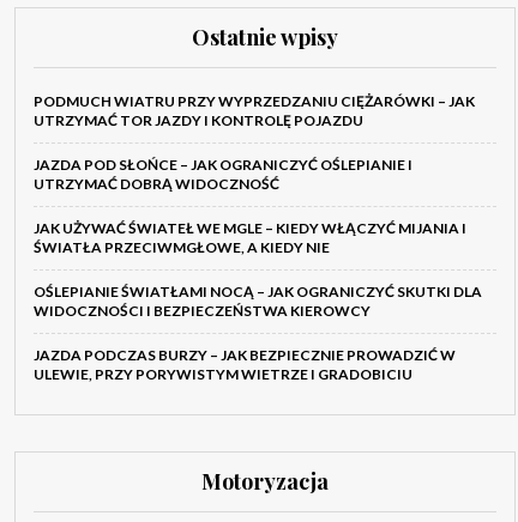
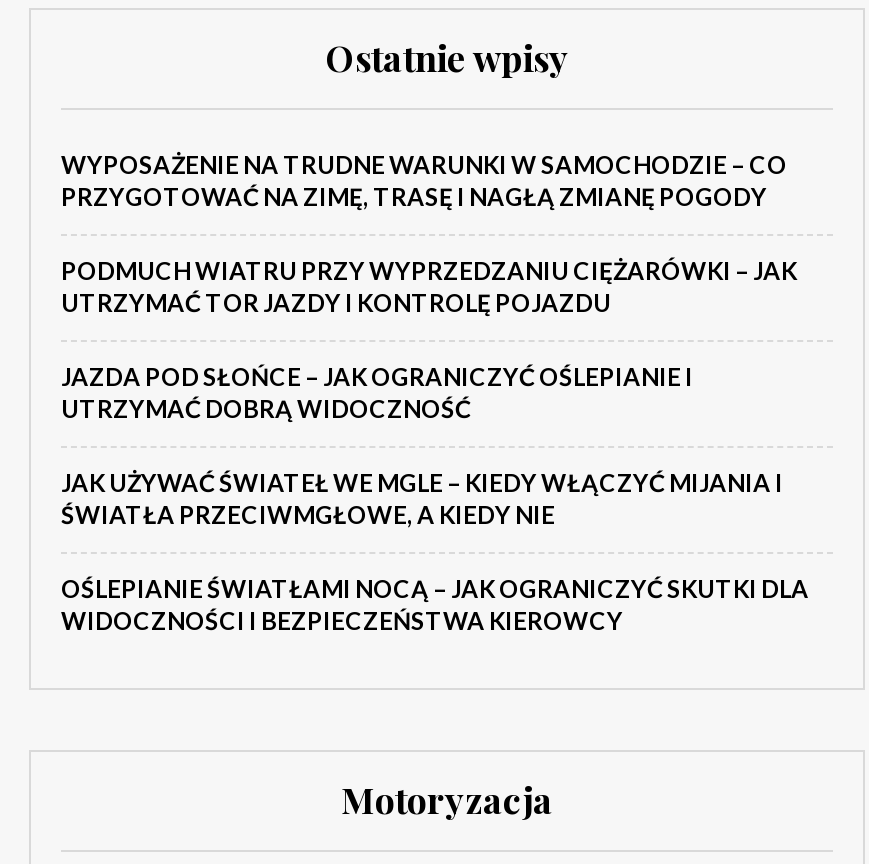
none -> [61,150,787,212] WYPOSAŻENIE NA TRUDNE WARUNKI W SAMOCHODZIE – CO | PRZYGOTOWAĆ NA ZIMĘ, TRASĘ I NAGŁĄ ZMIANĘ POGODY
moved [34,92,482,320] -> [61,256,809,636]: PODMUCH WIATRU PRZY WYPRZEDZANIU CIĘŻARÓWKI – JAK | UTRZYMAĆ TOR JAZDY I KONTROLĘ POJAZDU | JAZDA POD SŁOŃCE – JAK OGRANICZYĆ OŚLEPIANIE I | UTRZYMAĆ DOBRĄ WIDOCZNOŚĆ | JAK UŻYWAĆ ŚWIATEŁ WE MGLE – KIEDY WŁĄCZYĆ MIJANIA I | ŚWIATŁA PRZECIWMGŁOWE, A KIEDY NIE | OŚLEPIANIE ŚWIATŁAMI NOCĄ – JAK OGRANICZYĆ SKUTKI DLA | WIDOCZNOŚCI I BEZPIECZEŃSTWA KIEROWCY
[34,346,456,383] JAZDA PODCZAS BURZY – JAK BEZPIECZNIE PROWADZIĆ W | ULEWIE, PRZY PORYWISTYM WIETRZE I GRADOBICIU -> none

